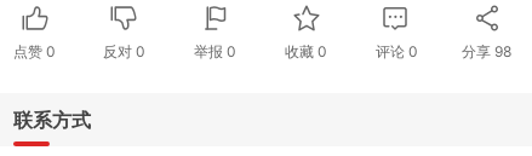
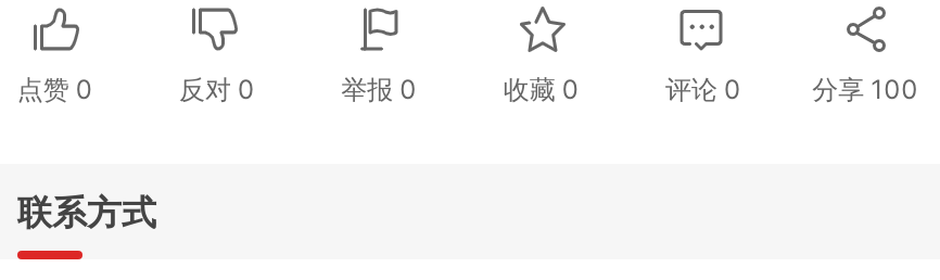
[462,42,512,61] 分享98 -> [812,73,919,105] 分享100

